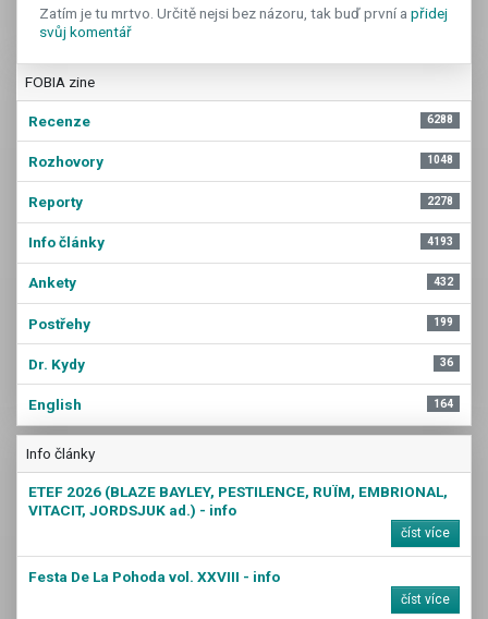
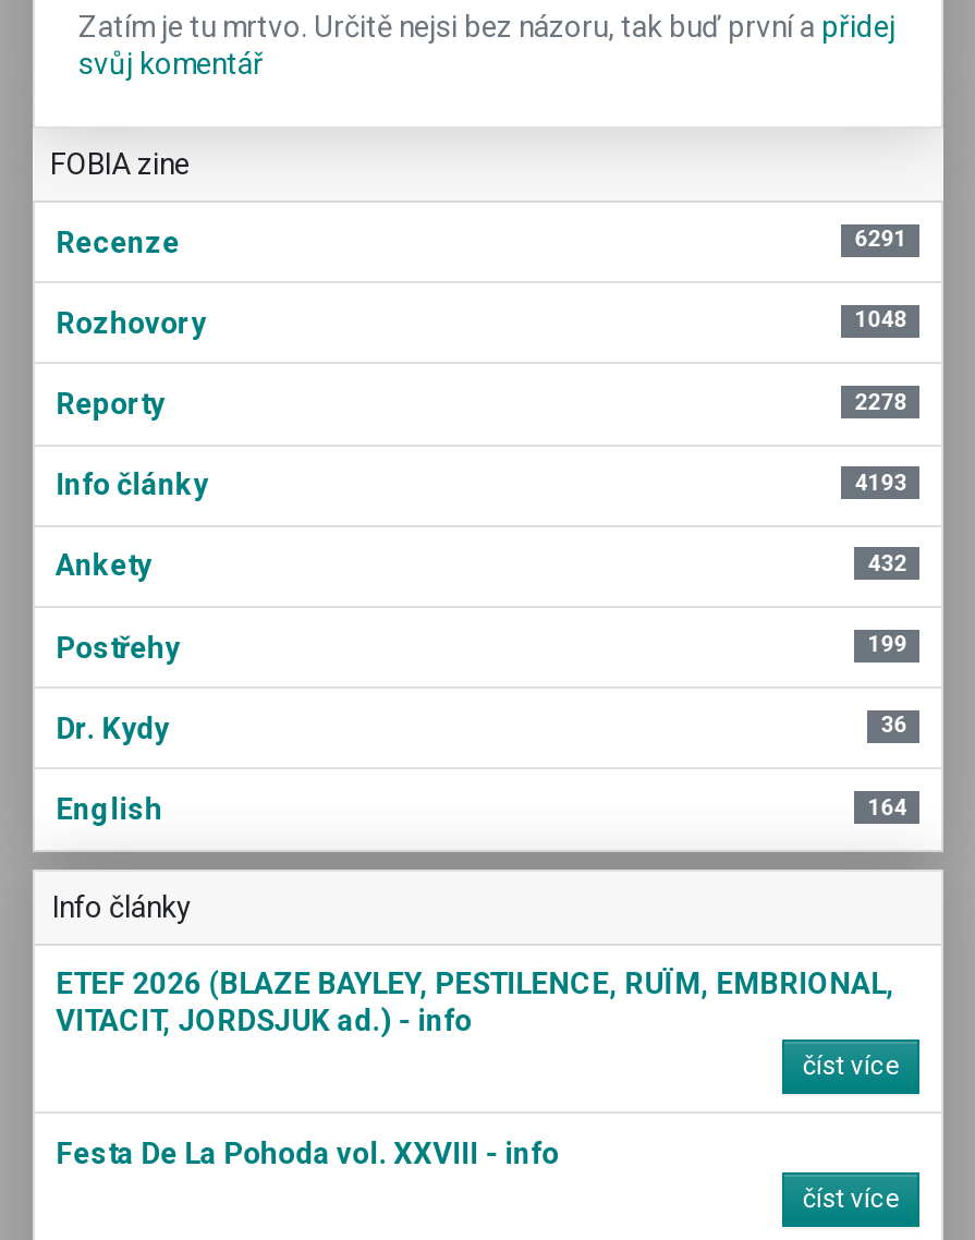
[427,114,453,126] 6288 -> [855,227,907,251] 6291

